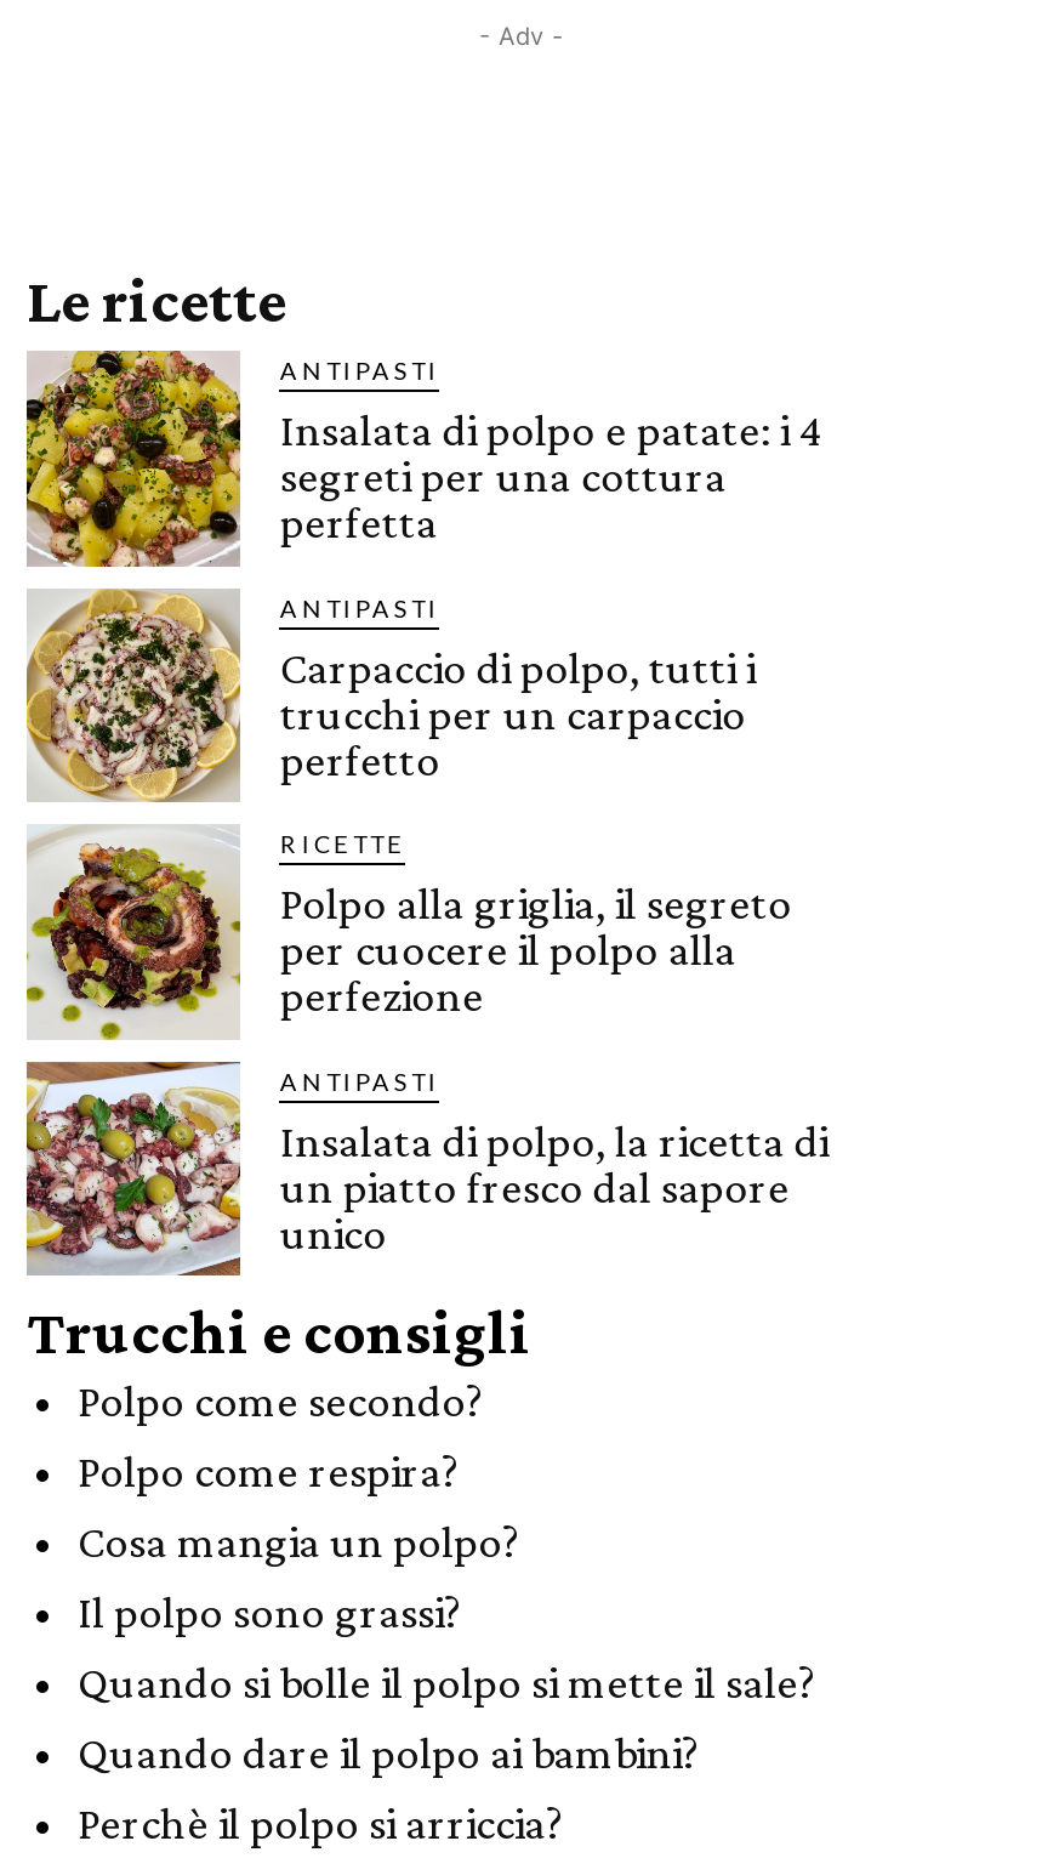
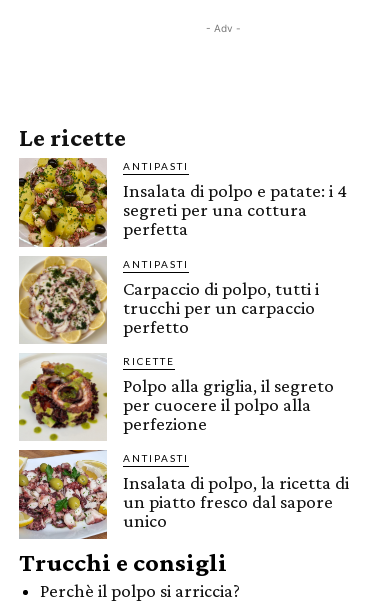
[78,1374,815,1777] Polpo come secondo? | Polpo come respira? | Cosa mangia un polpo? | Il polpo sono grassi? | Quando si bolle il polpo si mette il sale? | Quando dare il polpo ai bambini? -> none

